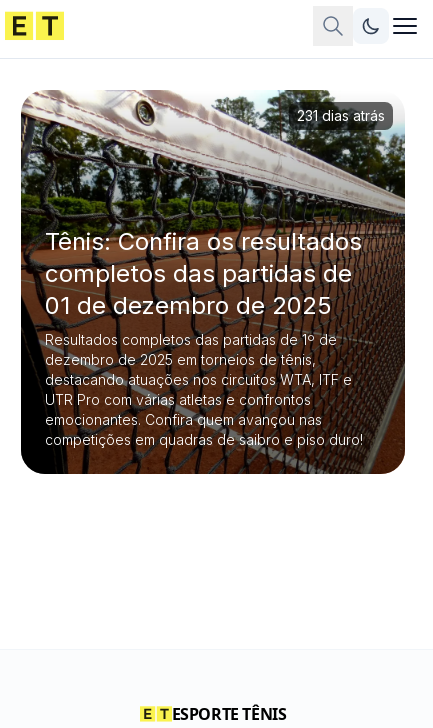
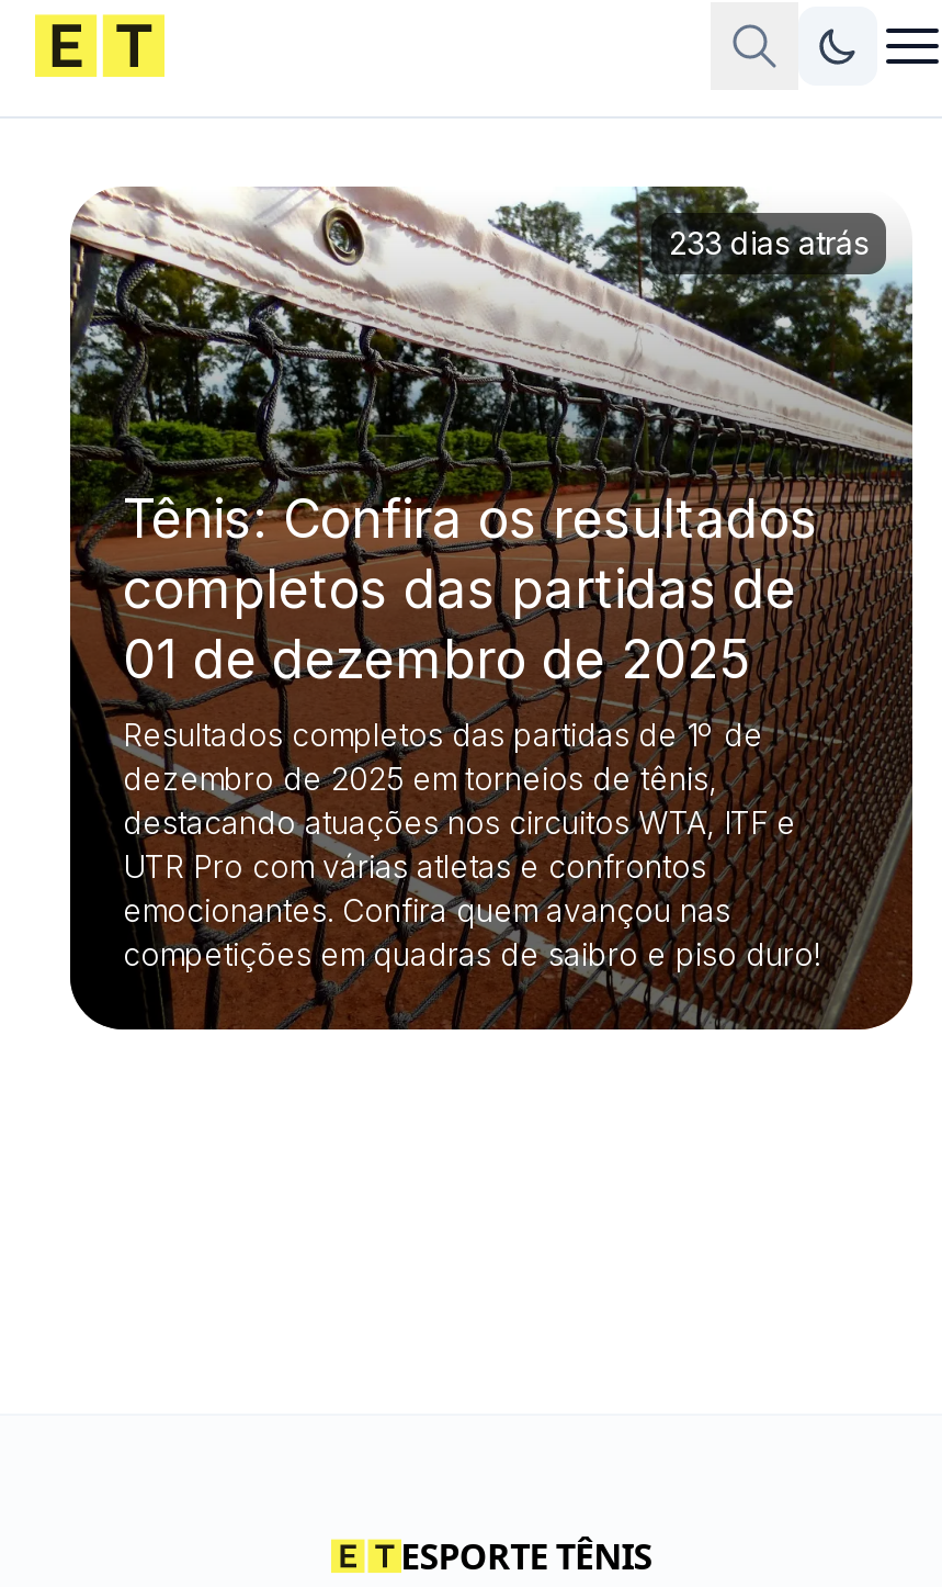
[297,107,385,124] 231 dias atrás -> [669,224,869,261] 233 dias atrás

